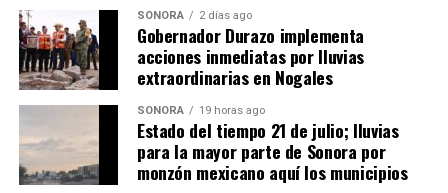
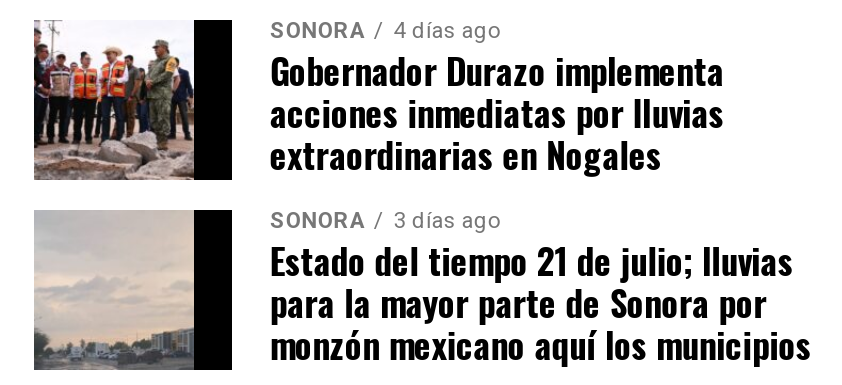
[137,9,252,22] SONORA 2 días ago -> [270,19,500,45] SONORA 4 días ago
[137,104,265,117] SONORA 19 horas ago -> [270,209,500,235] SONORA 3 días ago

